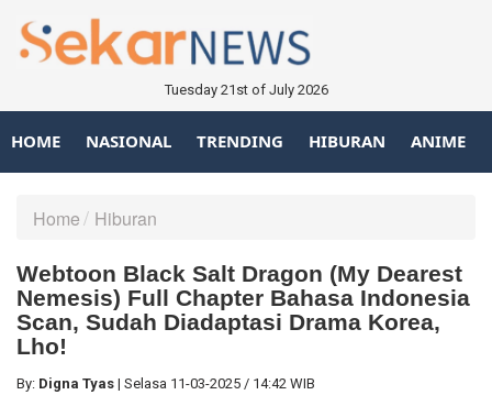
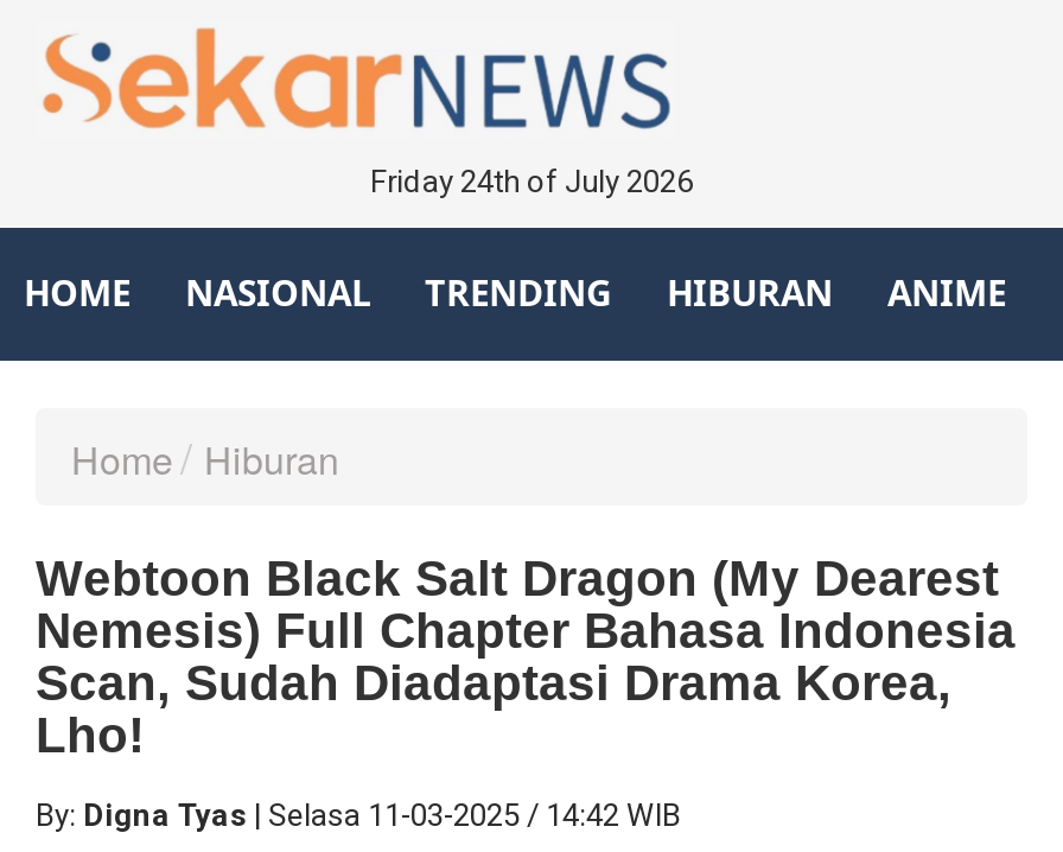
[164,81,328,97] Tuesday 21st of July 2026 -> [370,163,693,198] Friday 24th of July 2026

